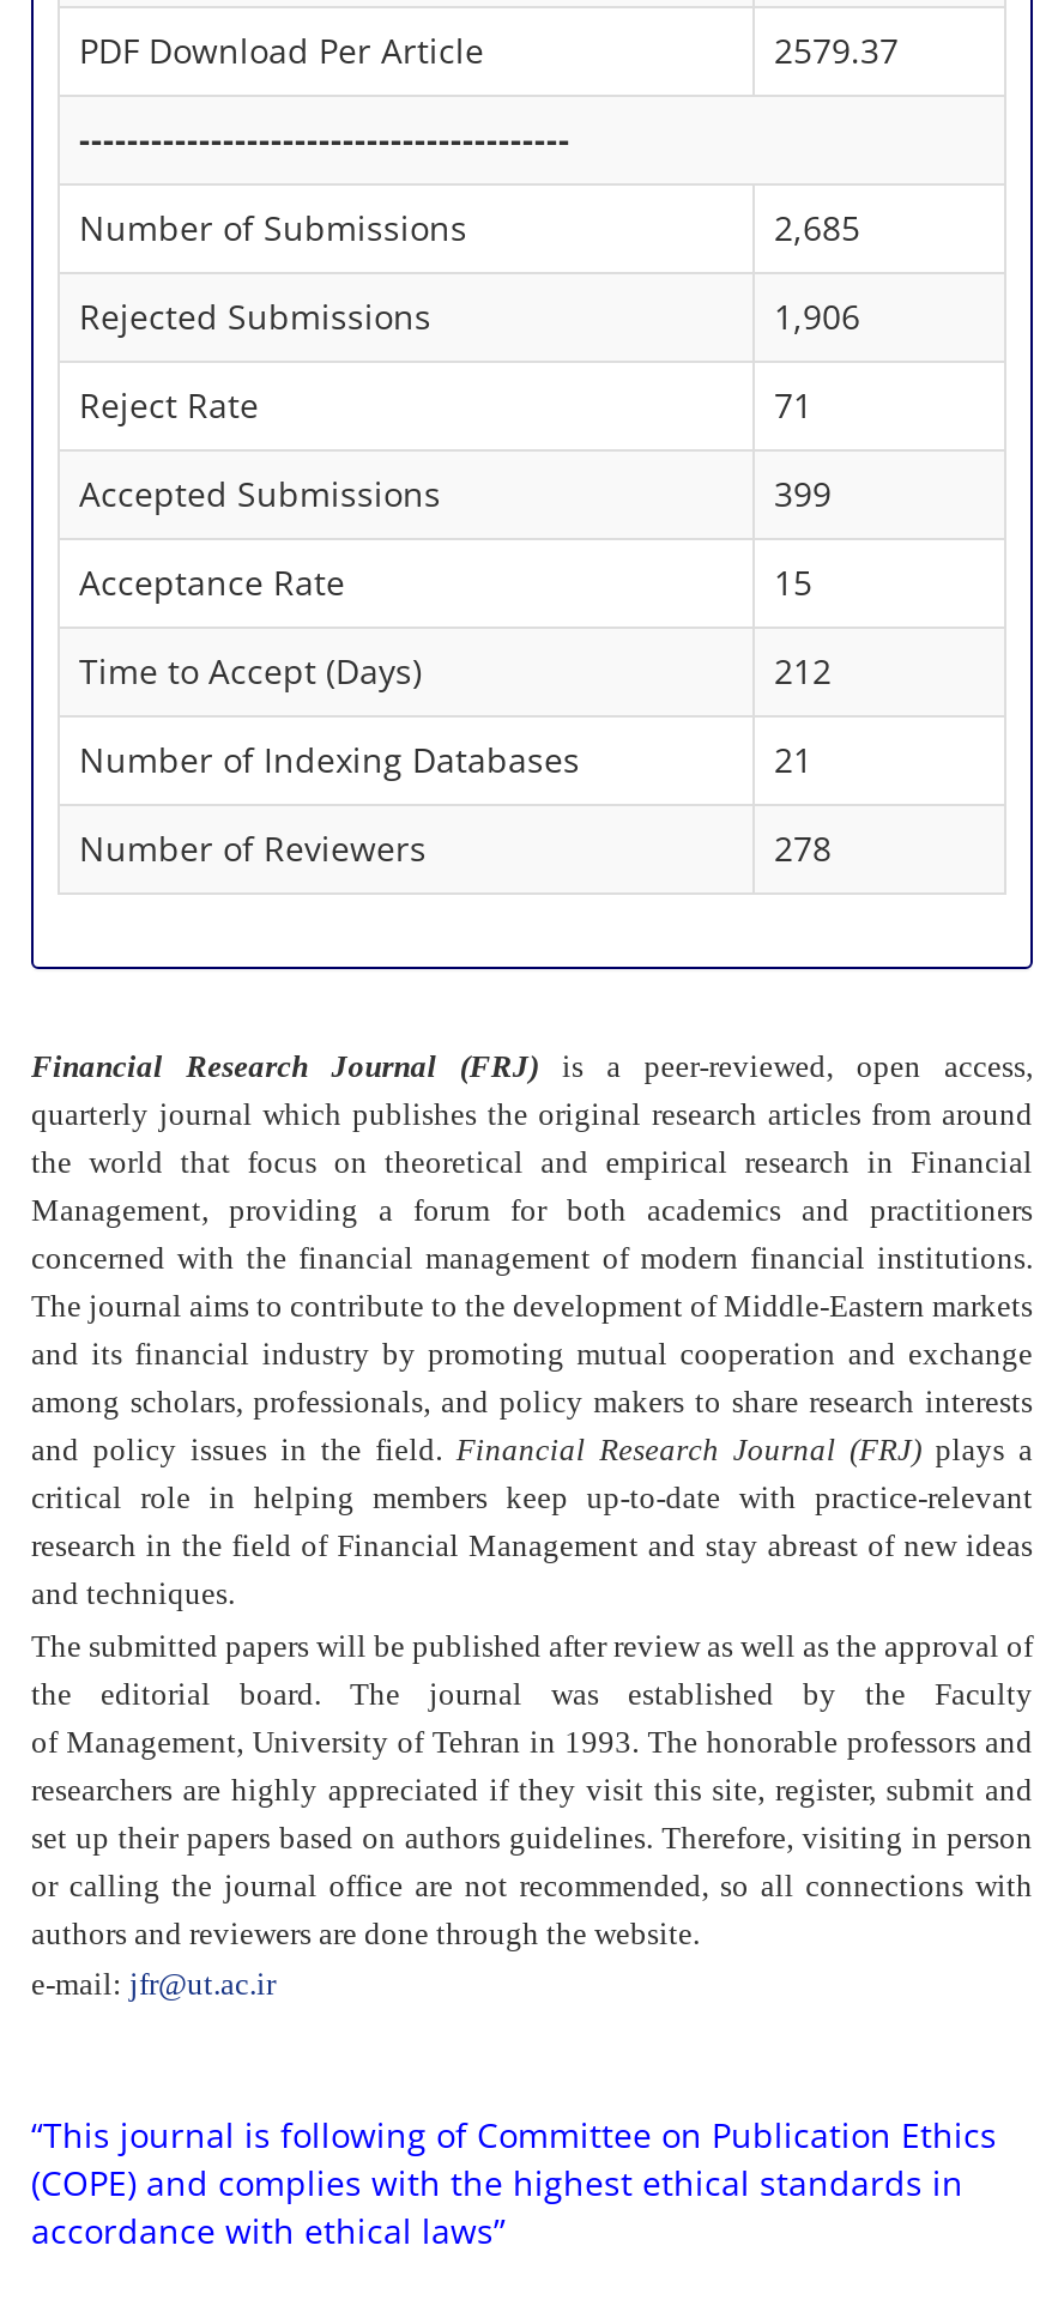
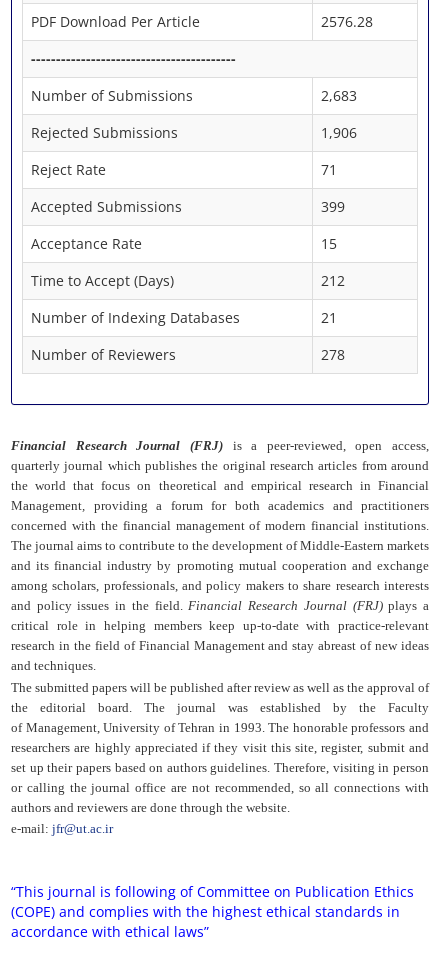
[774,28,899,74] 2579.37 -> [321,12,373,31] 2576.28
[774,205,860,251] 2,685 -> [321,86,357,105] 2,683

